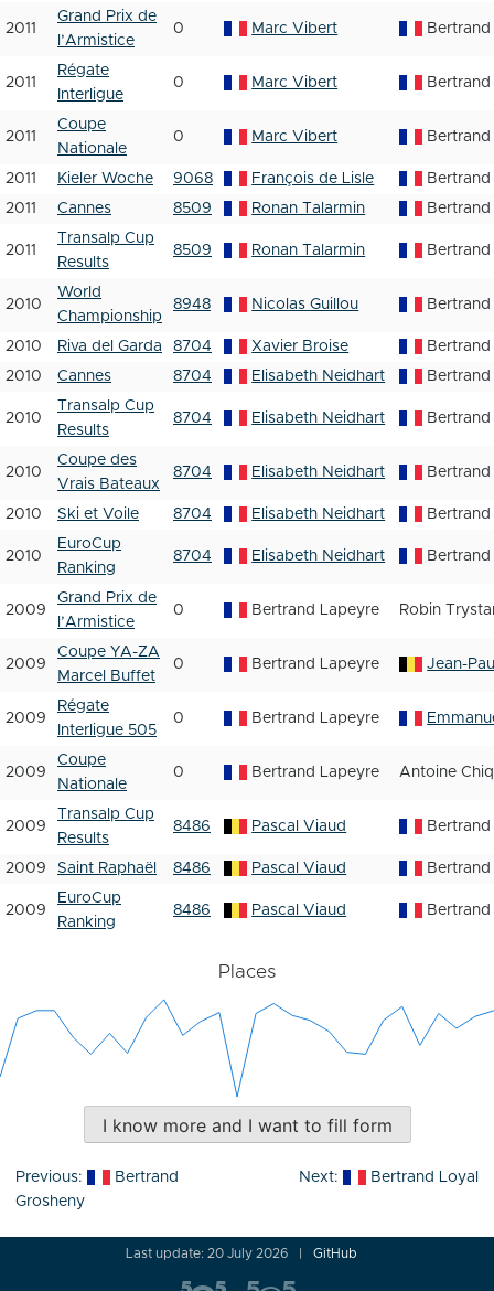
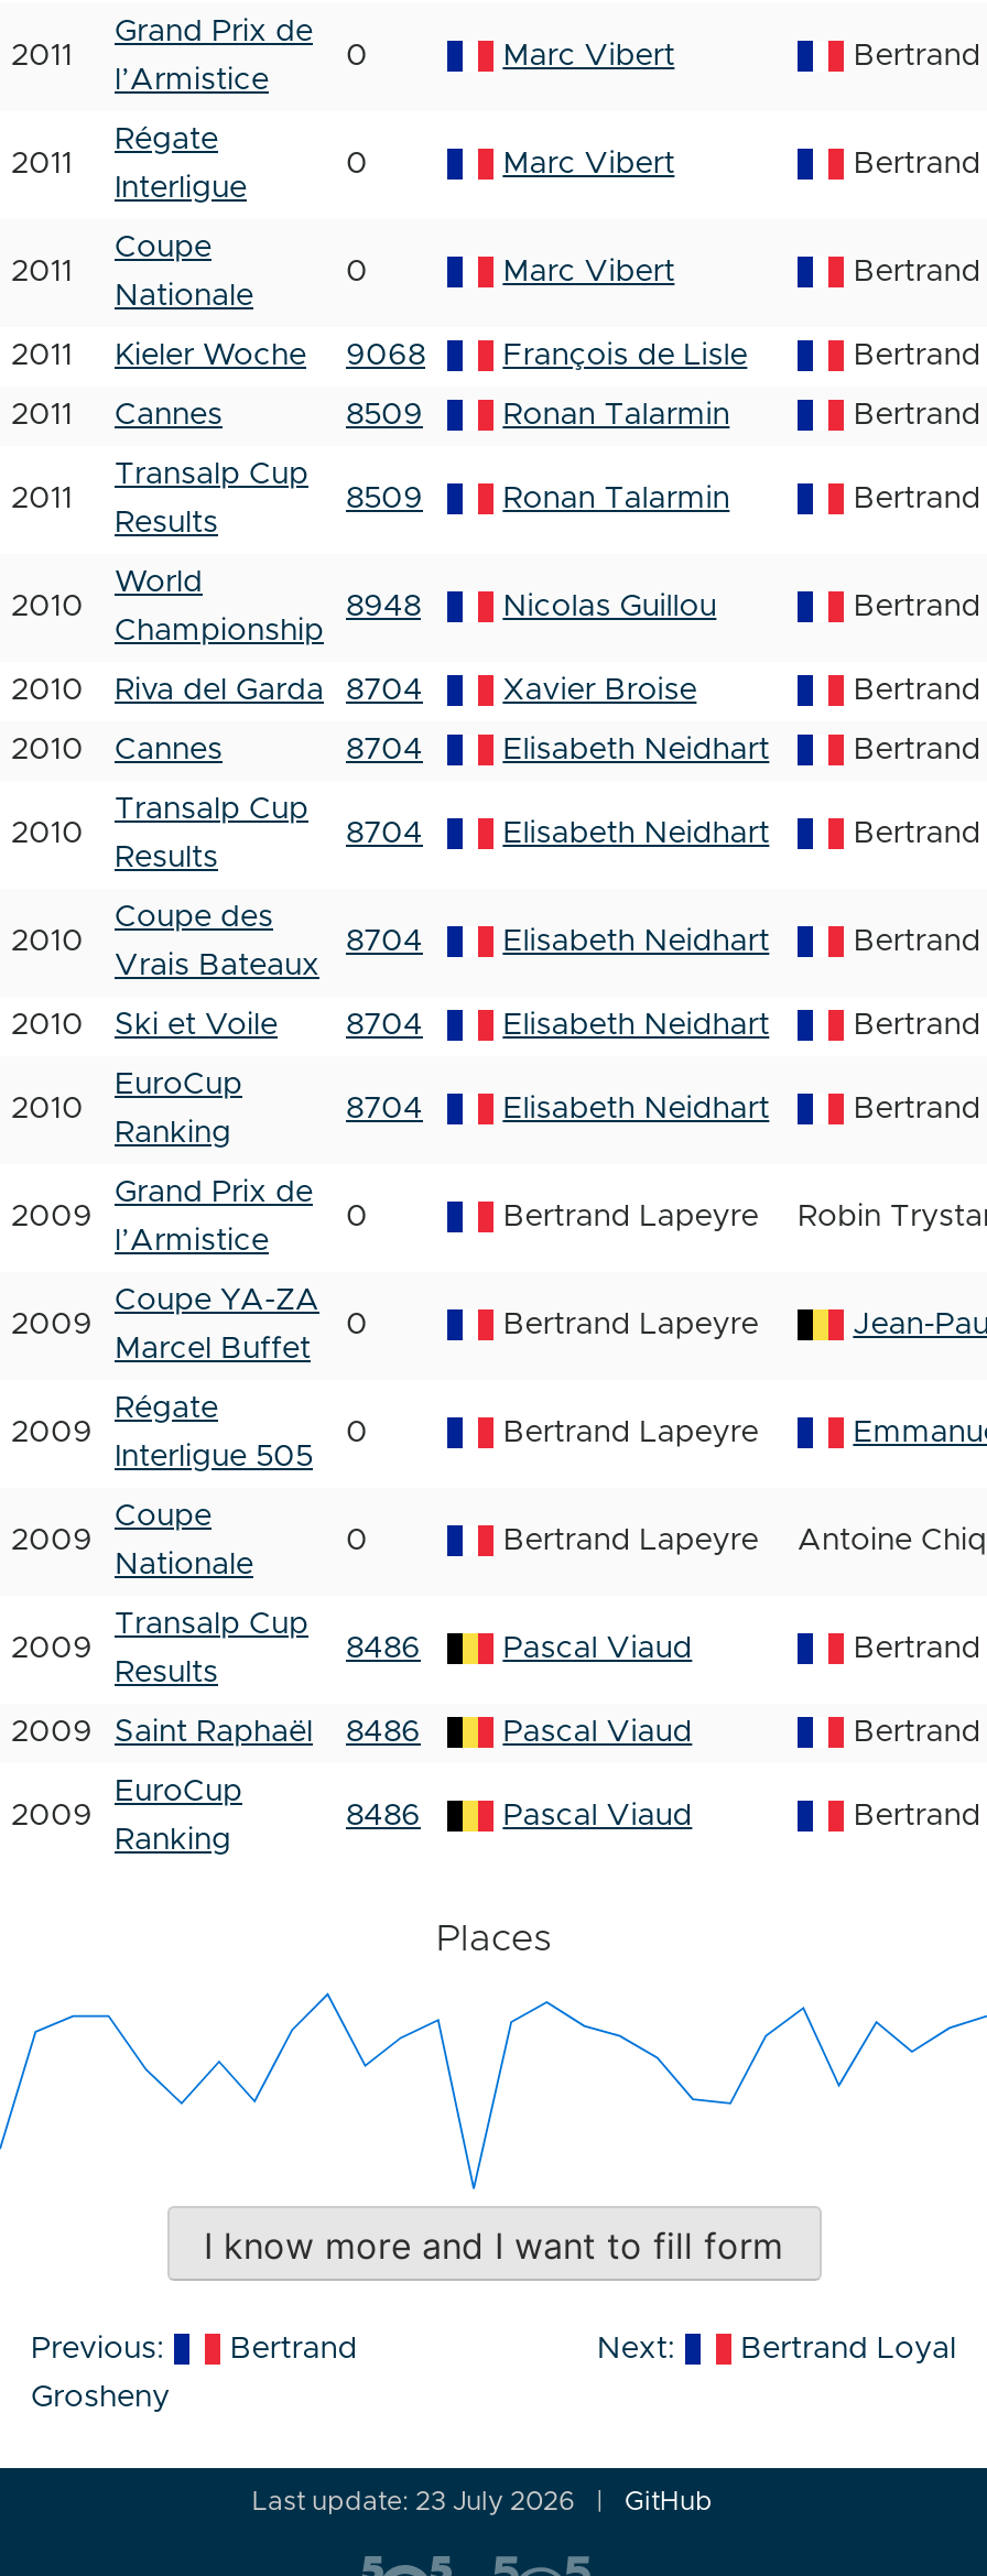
[126,1247,288,1260] Last update: 20 July 2026 -> [252,2487,574,2514] Last update: 23 July 2026

